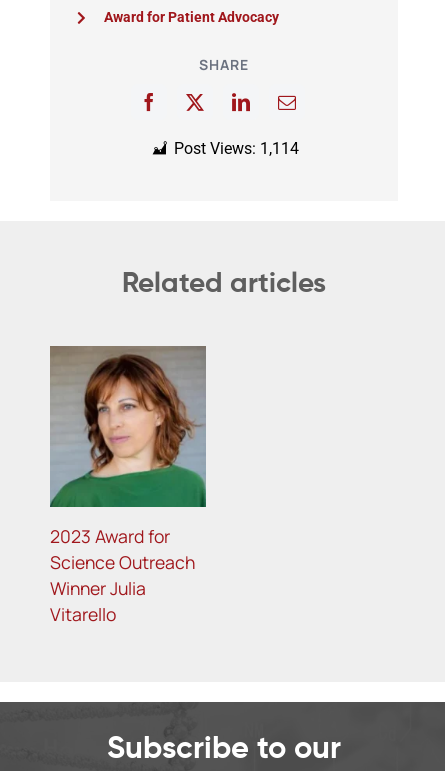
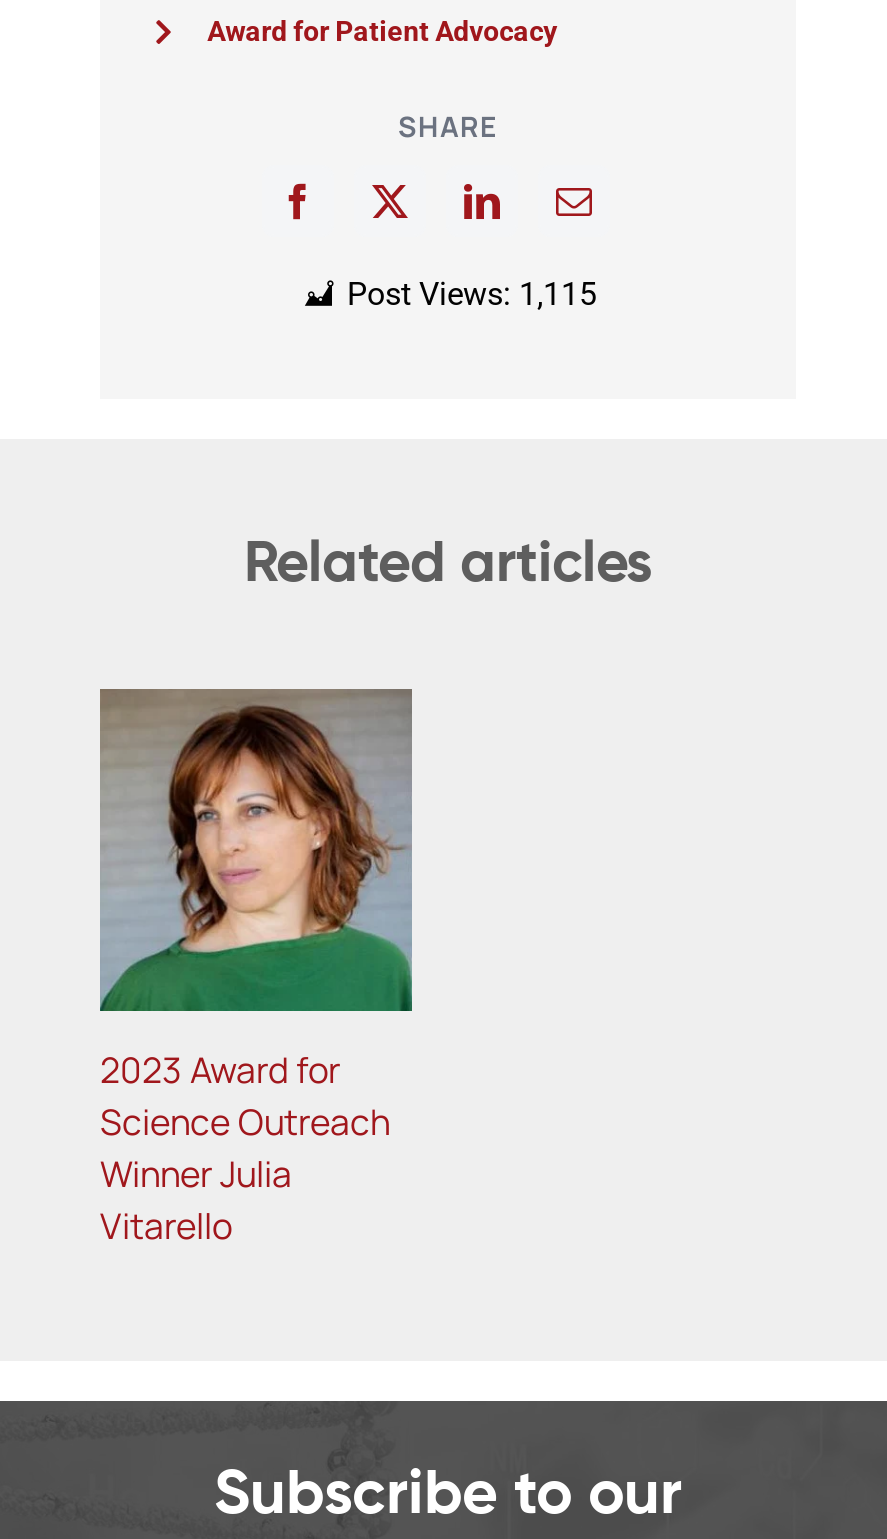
[173,139,298,158] Post Views: 1,114 -> [347,275,597,313] Post Views: 1,115

